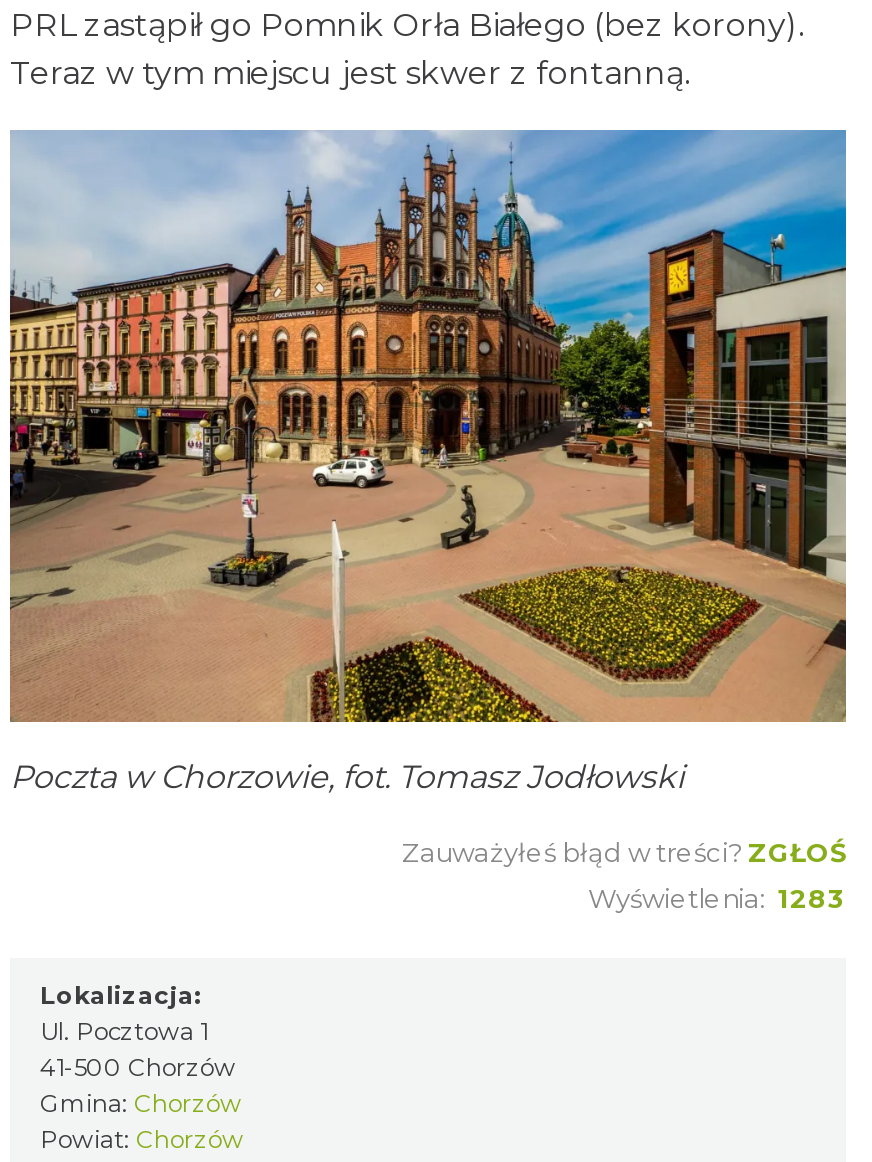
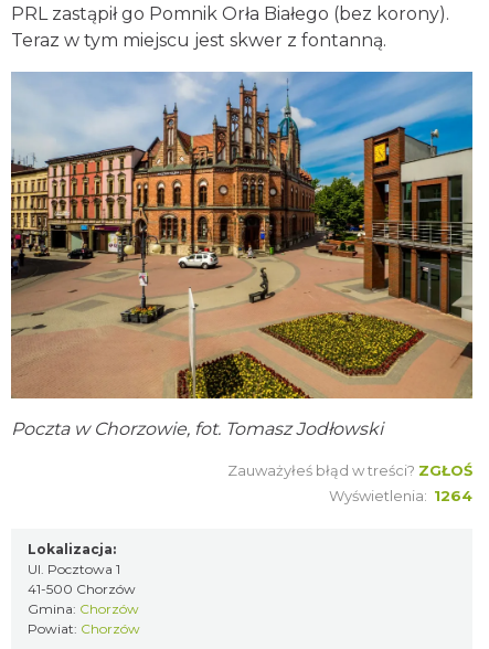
[588,881,846,913] Wyświetlenia: 1283 -> [329,486,472,504] Wyświetlenia: 1264

